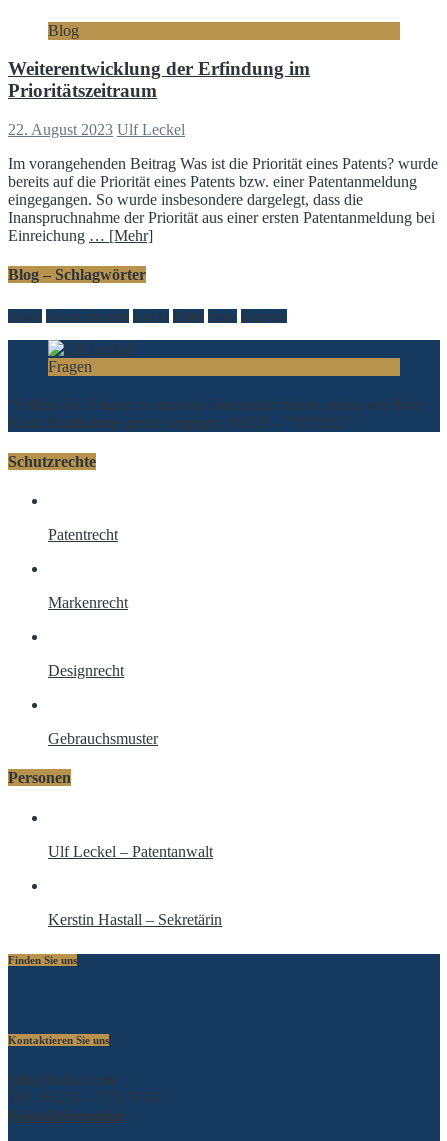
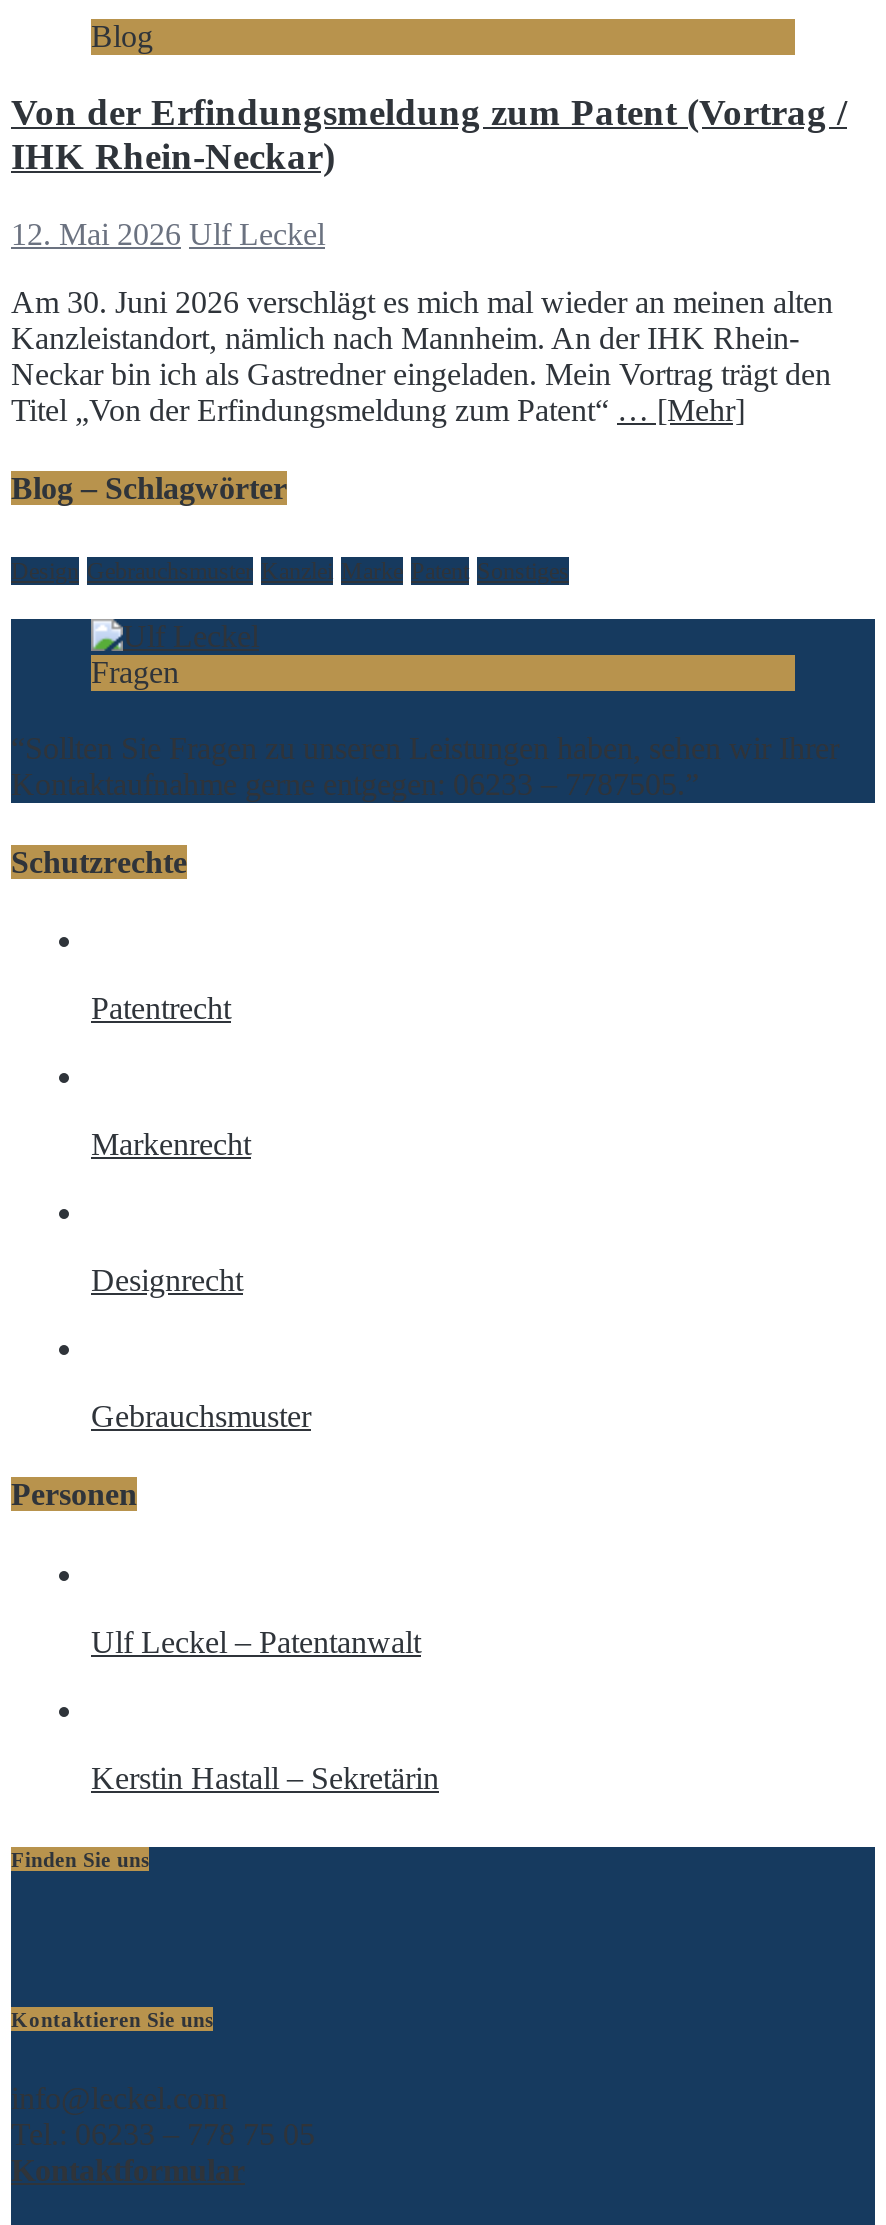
[8,58,310,101] Weiterentwicklung der Erfindung im | Prioritätszeitraum -> [11,92,847,178] Von der Erfindungsmeldung zum Patent (Vortrag / | IHK Rhein-Neckar)
[8,121,185,138] 22. August 2023 Ulf Leckel -> [11,217,325,251] 12. Mai 2026 Ulf Leckel
[8,155,438,244] Im vorangehenden Beitrag Was ist die Priorität eines Patents? wurde | bereits auf die Priorität eines Patents bzw. einer Patentanmeldung | eingegangen. So wurde insbesondere dargelegt, dass die | Inanspruchnahme der Priorität aus einer ersten Patentanmeldung bei | Einreichung … [Mehr] -> [11,285,833,427] Am 30. Juni 2026 verschlägt es mich mal wieder an meinen alten | Kanzleistandort, nämlich nach Mannheim. An der IHK Rhein- | Neckar bin ich als Gastredner eingeladen. Mein Vortrag trägt den | Titel „Von der Erfindungsmeldung zum Patent“… [Mehr]

